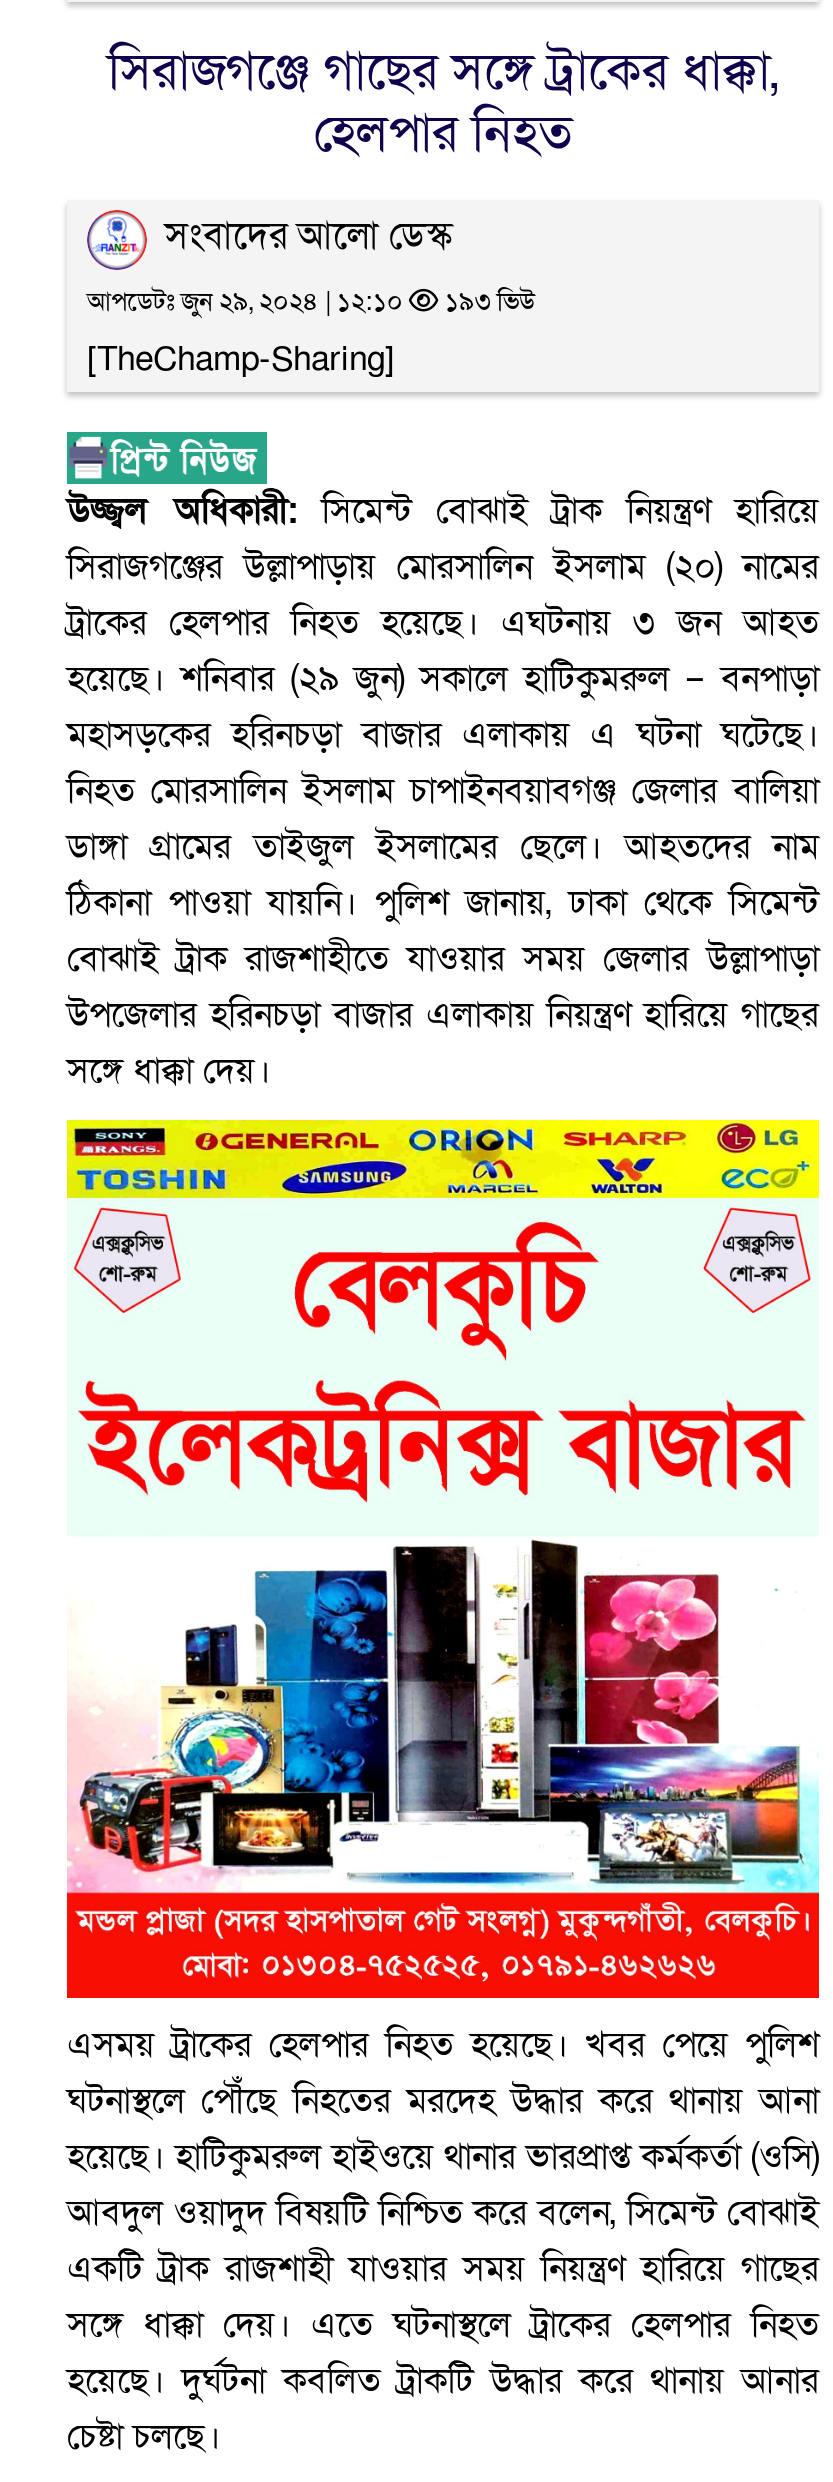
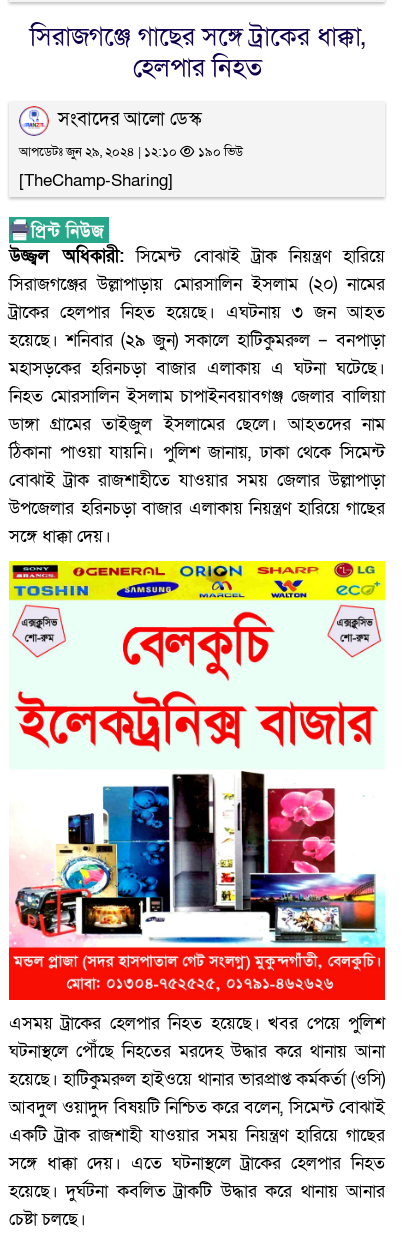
[439,284,535,320] ১৯৩ ভিউ -> [195,143,243,161] ১৯০ ভিউ

